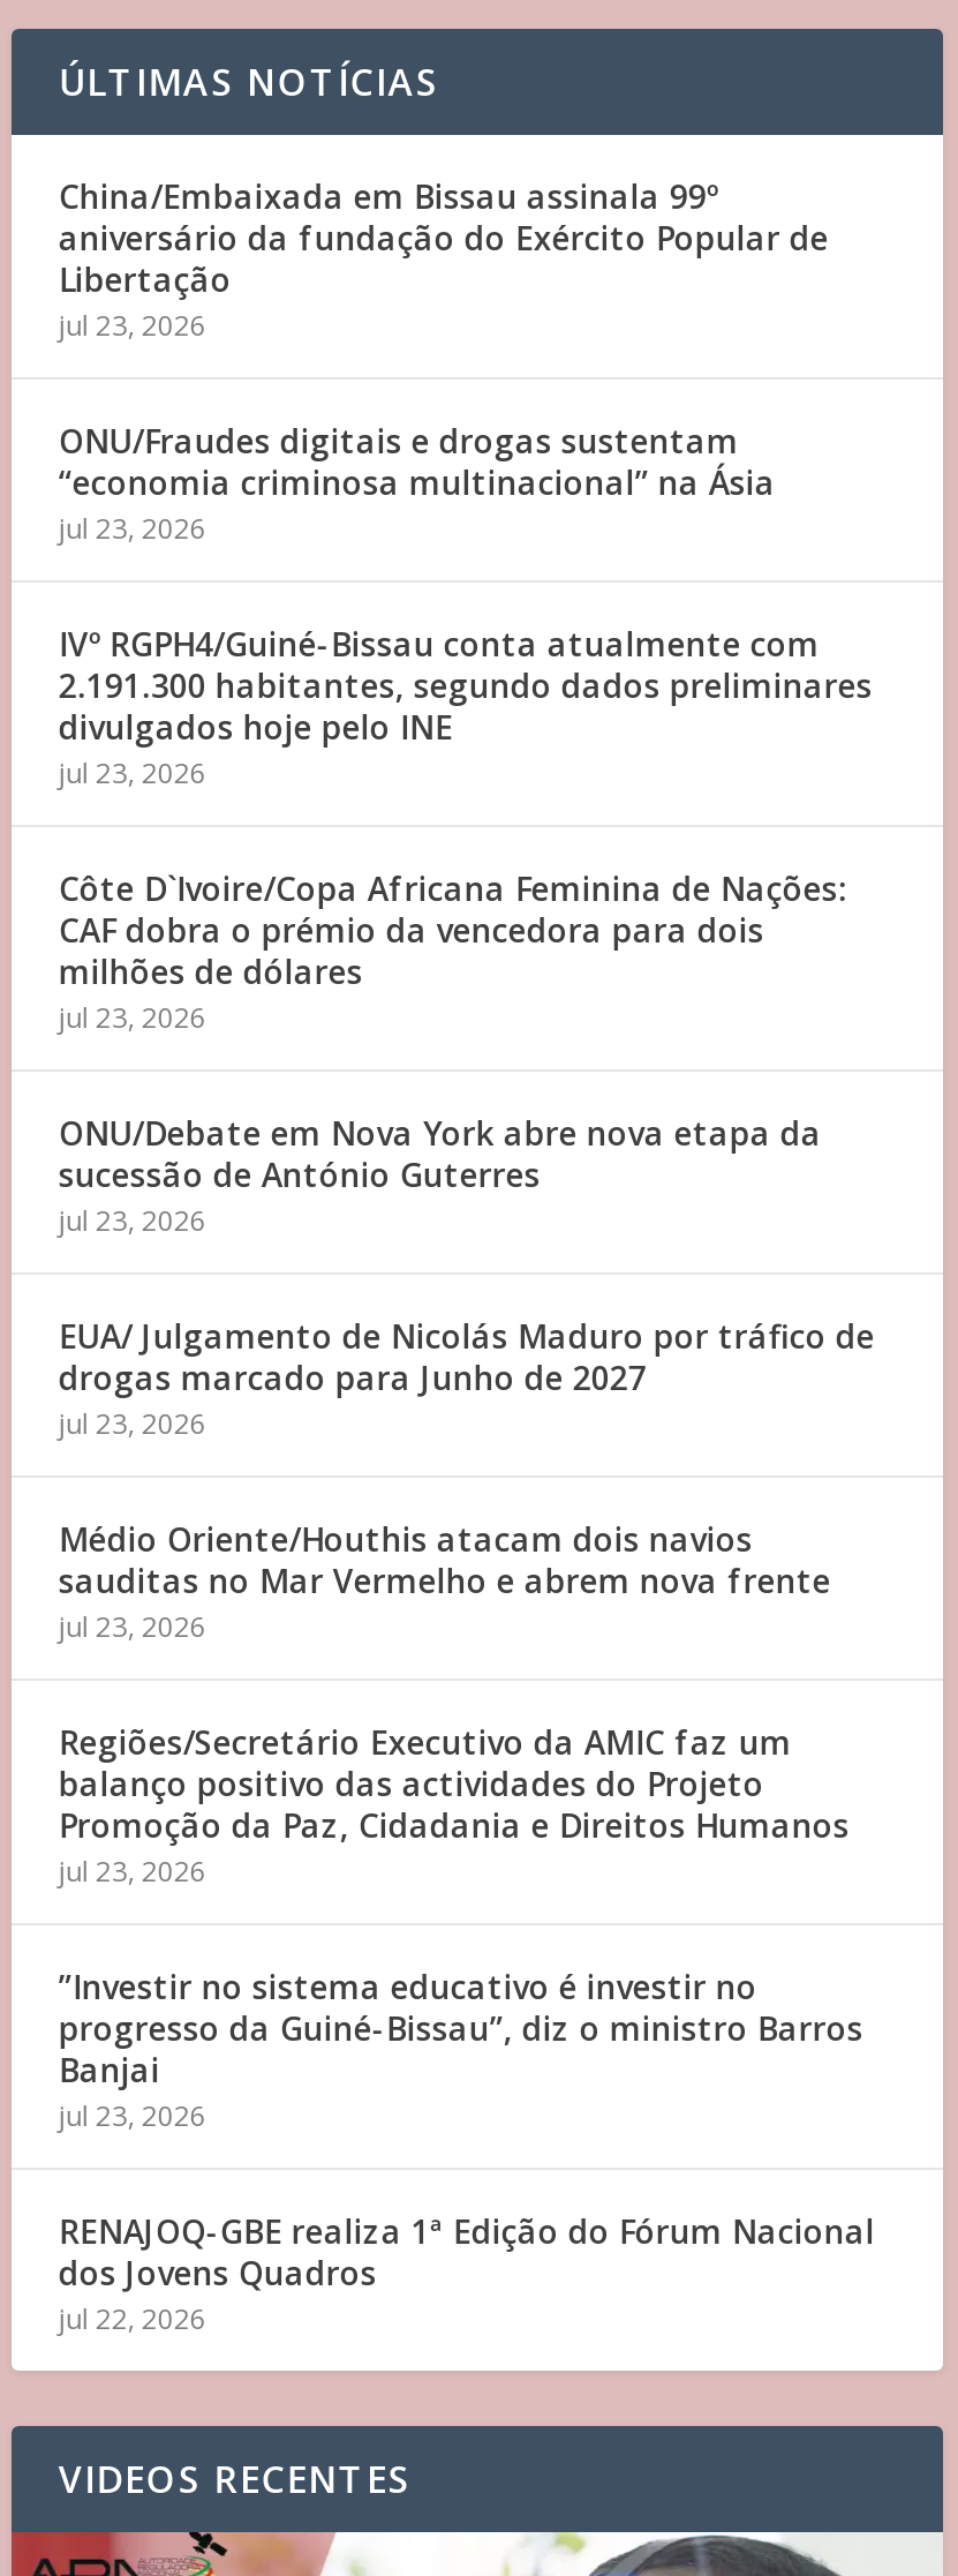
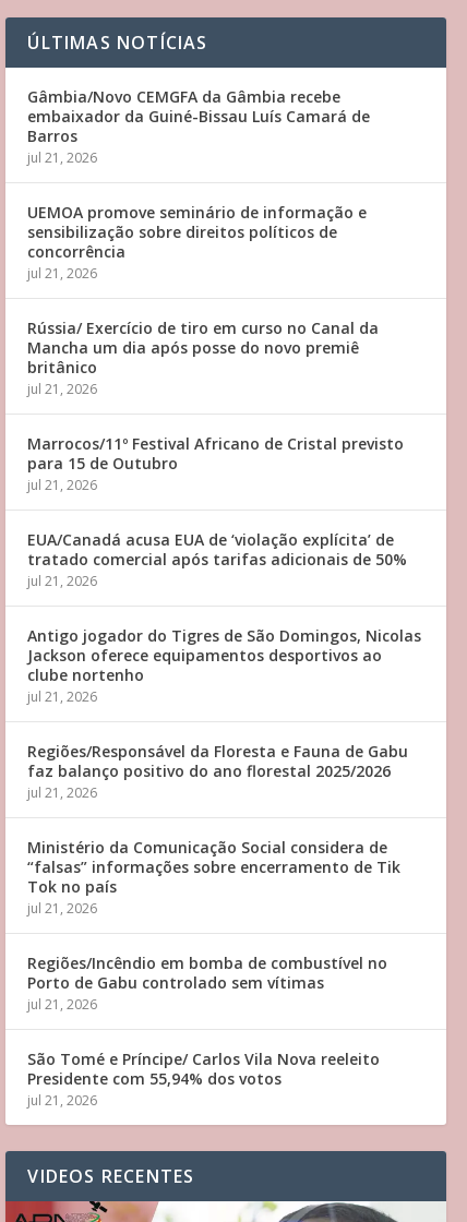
[59,174,829,345] China/Embaixada em Bissau assinala 99º | aniversário da fundação do Exército Popular de | Libertação | jul 23, 2026 -> [28,86,370,167] Gâmbia/Novo CEMGFA da Gâmbia recebe | embaixador da Guiné-Bissau Luís Camará de | Barros | jul 21, 2026
[59,419,776,548] ONU/Fraudes digitais e drogas sustentam | “economia criminosa multinacional” na Ásia | jul 23, 2026 -> [28,202,367,283] UEMOA promove seminário de informação e | sensibilização sobre direitos políticos de | concorrência | jul 21, 2026
[59,622,872,793] IVº RGPH4/Guiné-Bissau conta atualmente com | 2.191.300 habitantes, segundo dados preliminares | divulgados hoje pelo INE | jul 23, 2026 -> [28,318,379,398] Rússia/ Exercício de tiro em curso no Canal da | Mancha um dia após posse do novo premiê | britânico | jul 21, 2026
[59,866,847,1037] Côte D`Ivoire/Copa Africana Feminina de Nações: | CAF dobra o prémio da vencedora para dois | milhões de dólares | jul 23, 2026 -> [28,433,404,494] Marrocos/11º Festival Africano de Cristal previsto | para 15 de Outubro | jul 21, 2026
[59,1111,822,1240] ONU/Debate em Nova York abre nova etapa da | sucessão de António Guterres | jul 23, 2026 -> [28,529,407,590] EUA/Canadá acusa EUA de ‘violação explícita’ de | tratado comercial após tarifas adicionais de 50% | jul 21, 2026
[59,1314,875,1443] EUA/ Julgamento de Nicolás Maduro por tráfico de | drogas marcado para Junho de 2027 | jul 23, 2026 -> [28,625,422,706] Antigo jogador do Tigres de São Domingos, Nicolas | Jackson oferece equipamentos desportivos ao | clube nortenho | jul 21, 2026
[59,1517,831,1646] Médio Oriente/Houthis atacam dois navios | sauditas no Mar Vermelho e abrem nova frente | jul 23, 2026 -> [28,741,409,802] Regiões/Responsável da Floresta e Fauna de Gabu | faz balanço positivo do ano florestal 2025/2026 | jul 21, 2026
[59,1720,849,1891] Regiões/Secretário Executivo da AMIC faz um | balanço positivo das actividades do Projeto | Promoção da Paz, Cidadania e Direitos Humanos | jul 23, 2026 -> [28,837,401,918] Ministério da Comunicação Social considera de | “falsas” informações sobre encerramento de Tik | Tok no país | jul 21, 2026
[59,1965,863,2135] ”Investir no sistema educativo é investir no | progresso da Guiné-Bissau”, diz o ministro Barros | Banjai | jul 23, 2026 -> [28,953,388,1014] Regiões/Incêndio em bomba de combustível no | Porto de Gabu controlado sem vítimas | jul 21, 2026
[59,2209,875,2338] RENAJOQ-GBE realiza 1ª Edição do Fórum Nacional | dos Jovens Quadros | jul 22, 2026 -> [28,1049,380,1110] São Tomé e Príncipe/ Carlos Vila Nova reeleito | Presidente com 55,94% dos votos | jul 21, 2026

